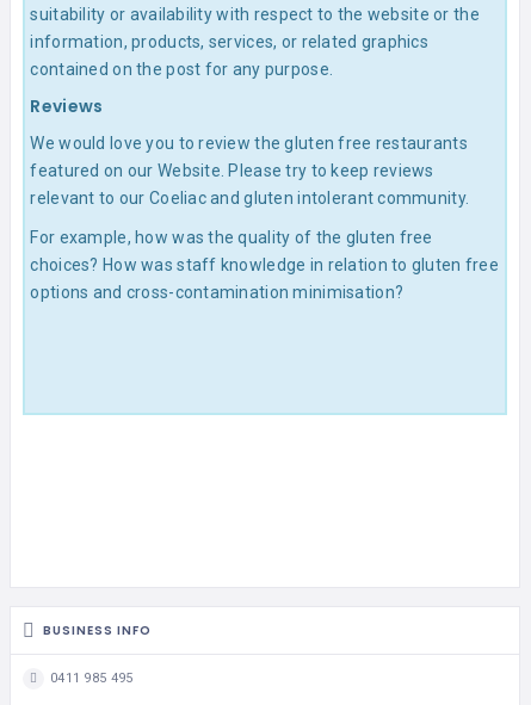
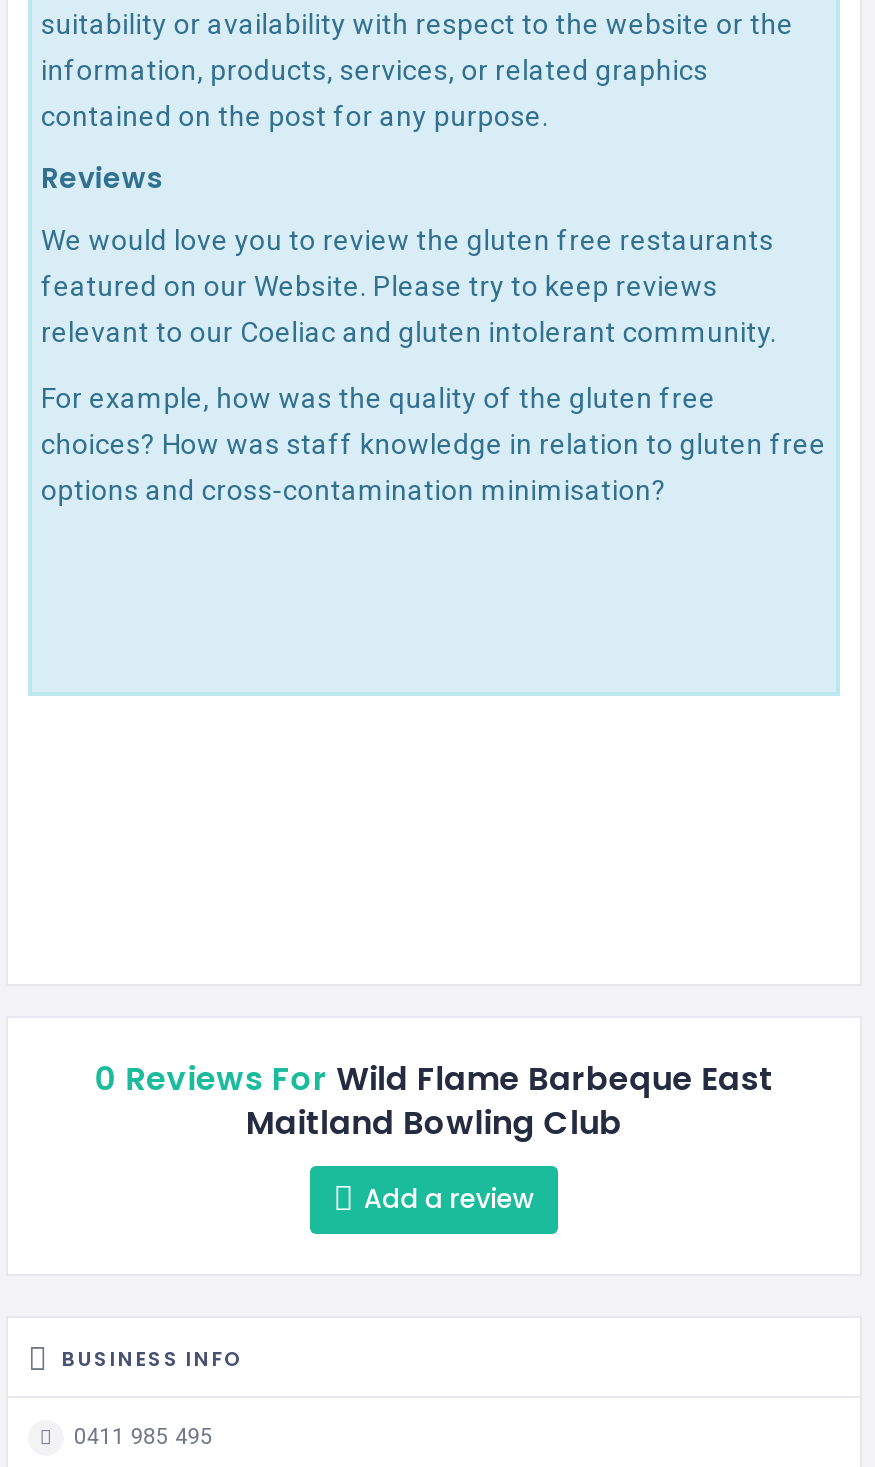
none -> [94,1057,774,1219] 0 Reviews For Wild Flame Barbeque East | Maitland Bowling Club | Add a review

